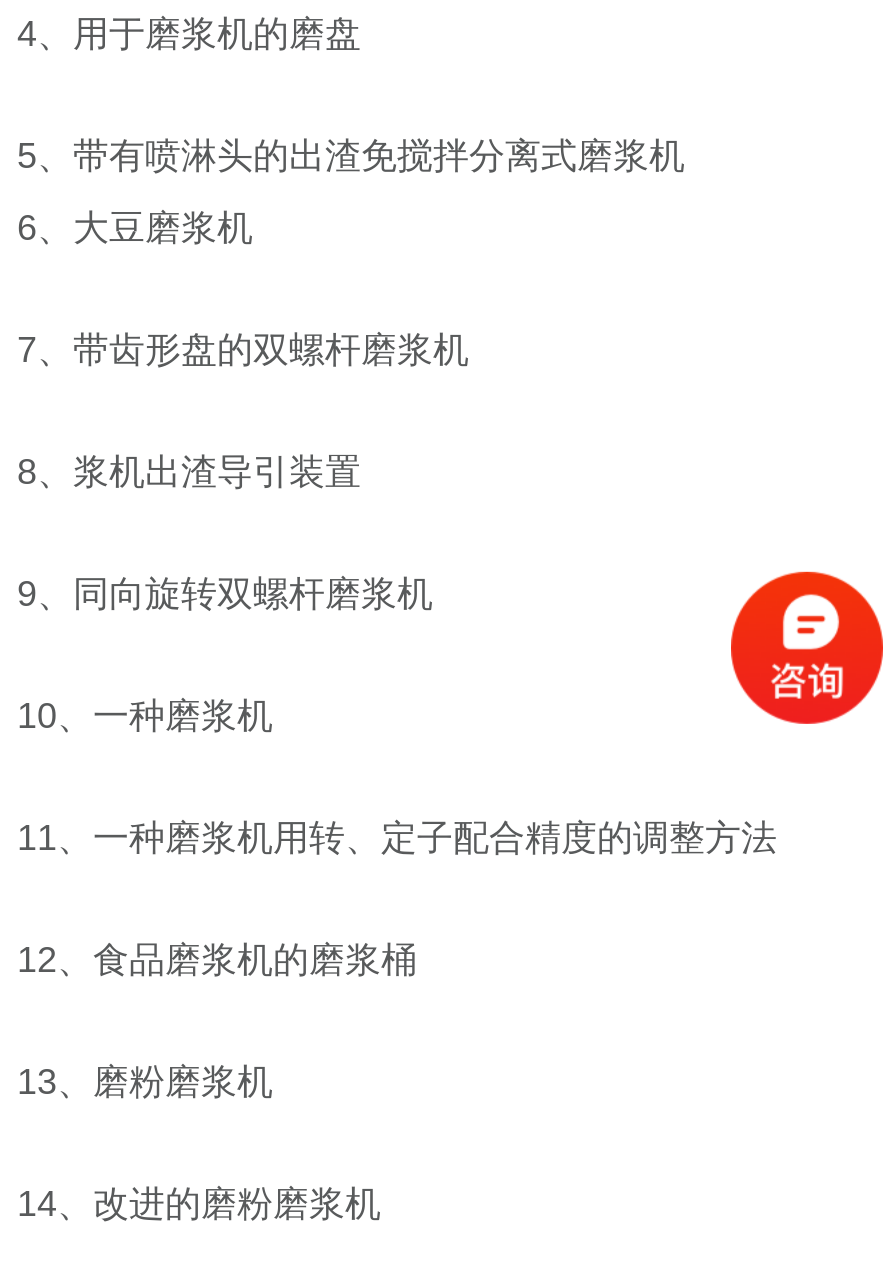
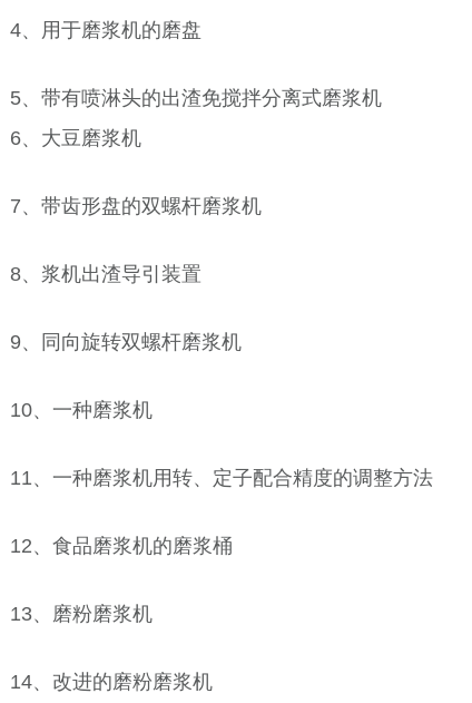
[729,570,885,726] [image] -> none

